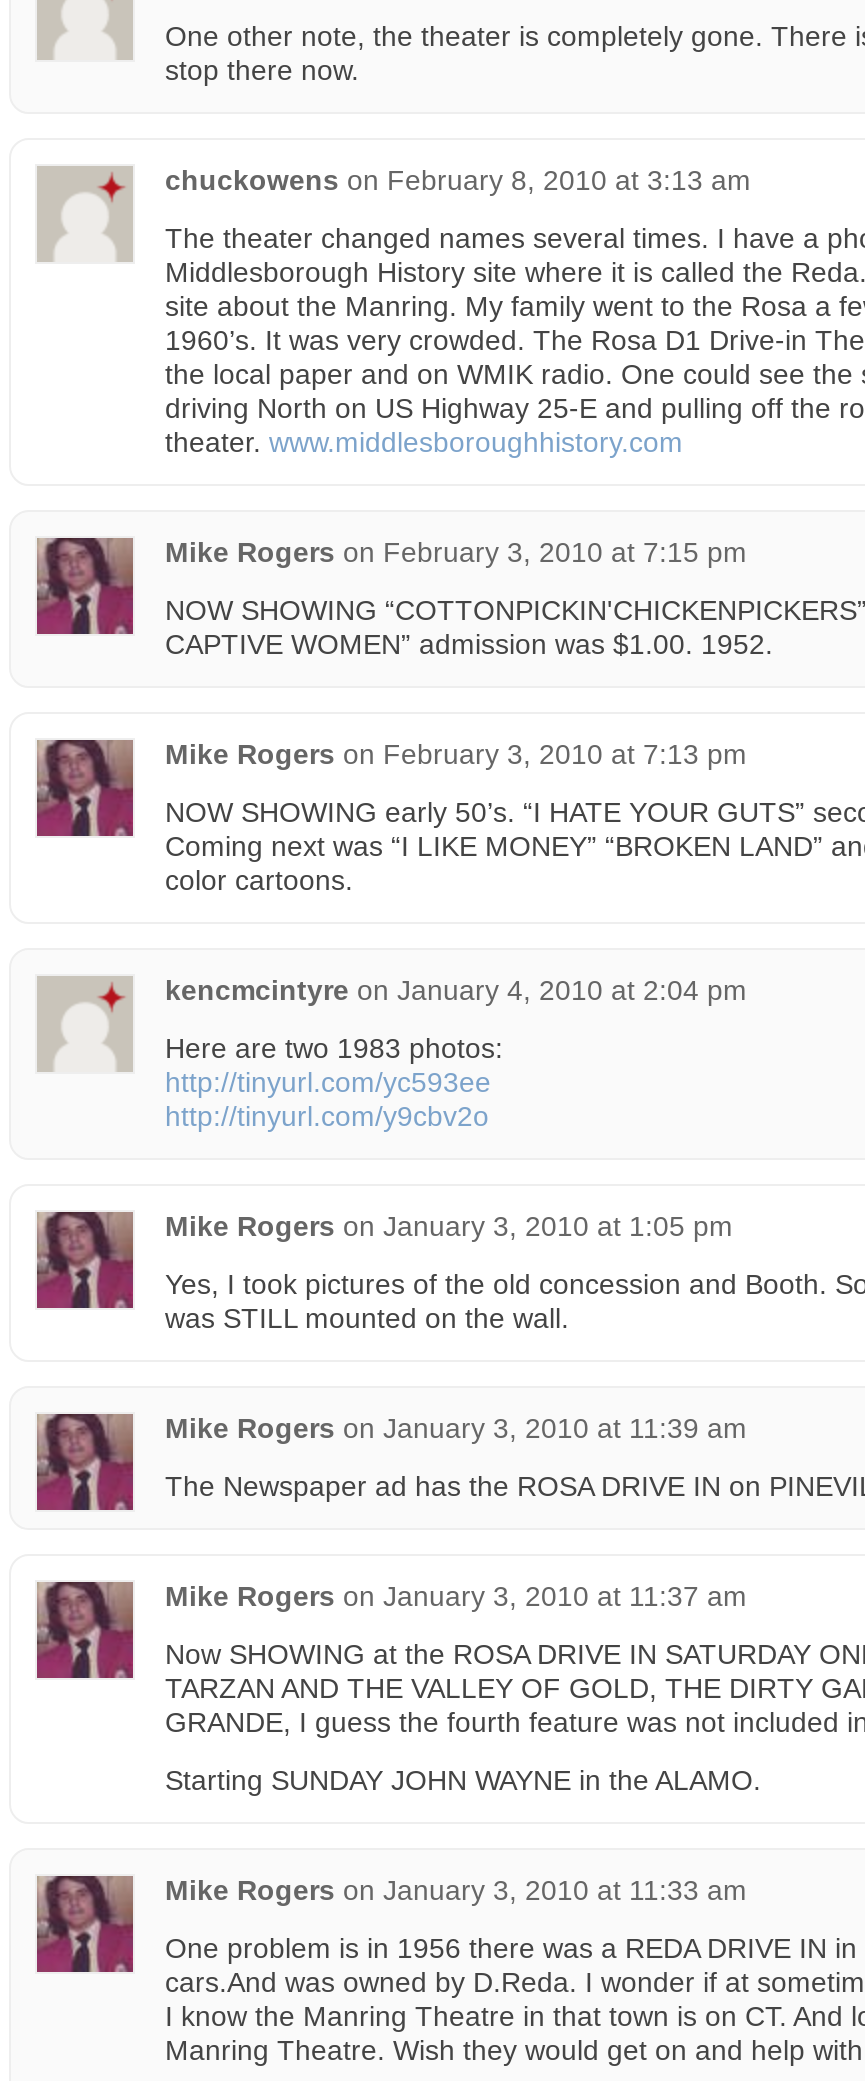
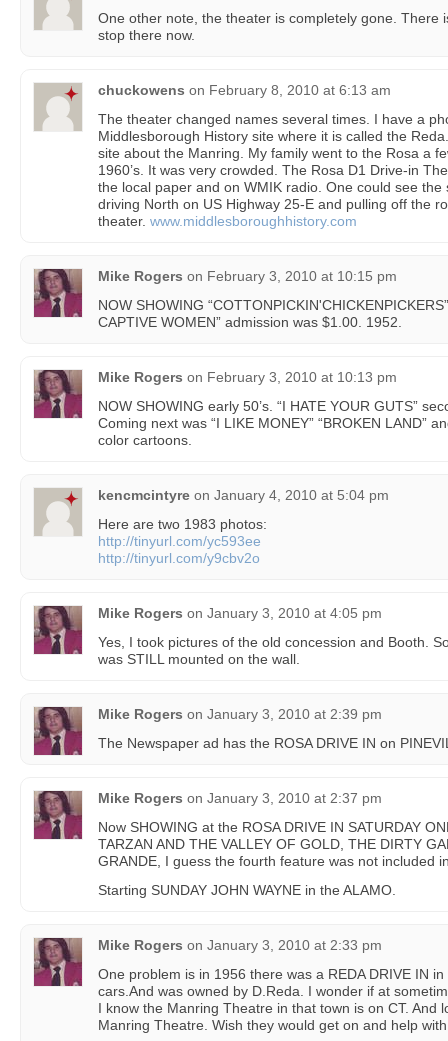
[165,164,751,196] chuckowens on February 8, 2010 at 3:13 am -> [98,82,391,98] chuckowens on February 8, 2010 at 6:13 am
[165,536,747,568] Mike Rogers on February 3, 2010 at 7:15 pm -> [98,268,397,284] Mike Rogers on February 3, 2010 at 10:15 pm
[165,738,747,770] Mike Rogers on February 3, 2010 at 7:13 pm -> [98,369,397,385] Mike Rogers on February 3, 2010 at 10:13 pm
[165,974,747,1006] kencmcintyre on January 4, 2010 at 2:04 pm -> [98,487,389,503] kencmcintyre on January 4, 2010 at 5:04 pm
[165,1210,733,1242] Mike Rogers on January 3, 2010 at 1:05 pm -> [98,605,382,621] Mike Rogers on January 3, 2010 at 4:05 pm
[165,1412,747,1444] Mike Rogers on January 3, 2010 at 11:39 am -> [98,706,382,722] Mike Rogers on January 3, 2010 at 2:39 pm
[165,1580,747,1612] Mike Rogers on January 3, 2010 at 11:37 am -> [98,790,382,806] Mike Rogers on January 3, 2010 at 2:37 pm
[165,1874,747,1906] Mike Rogers on January 3, 2010 at 11:33 am -> [98,937,382,953] Mike Rogers on January 3, 2010 at 2:33 pm

